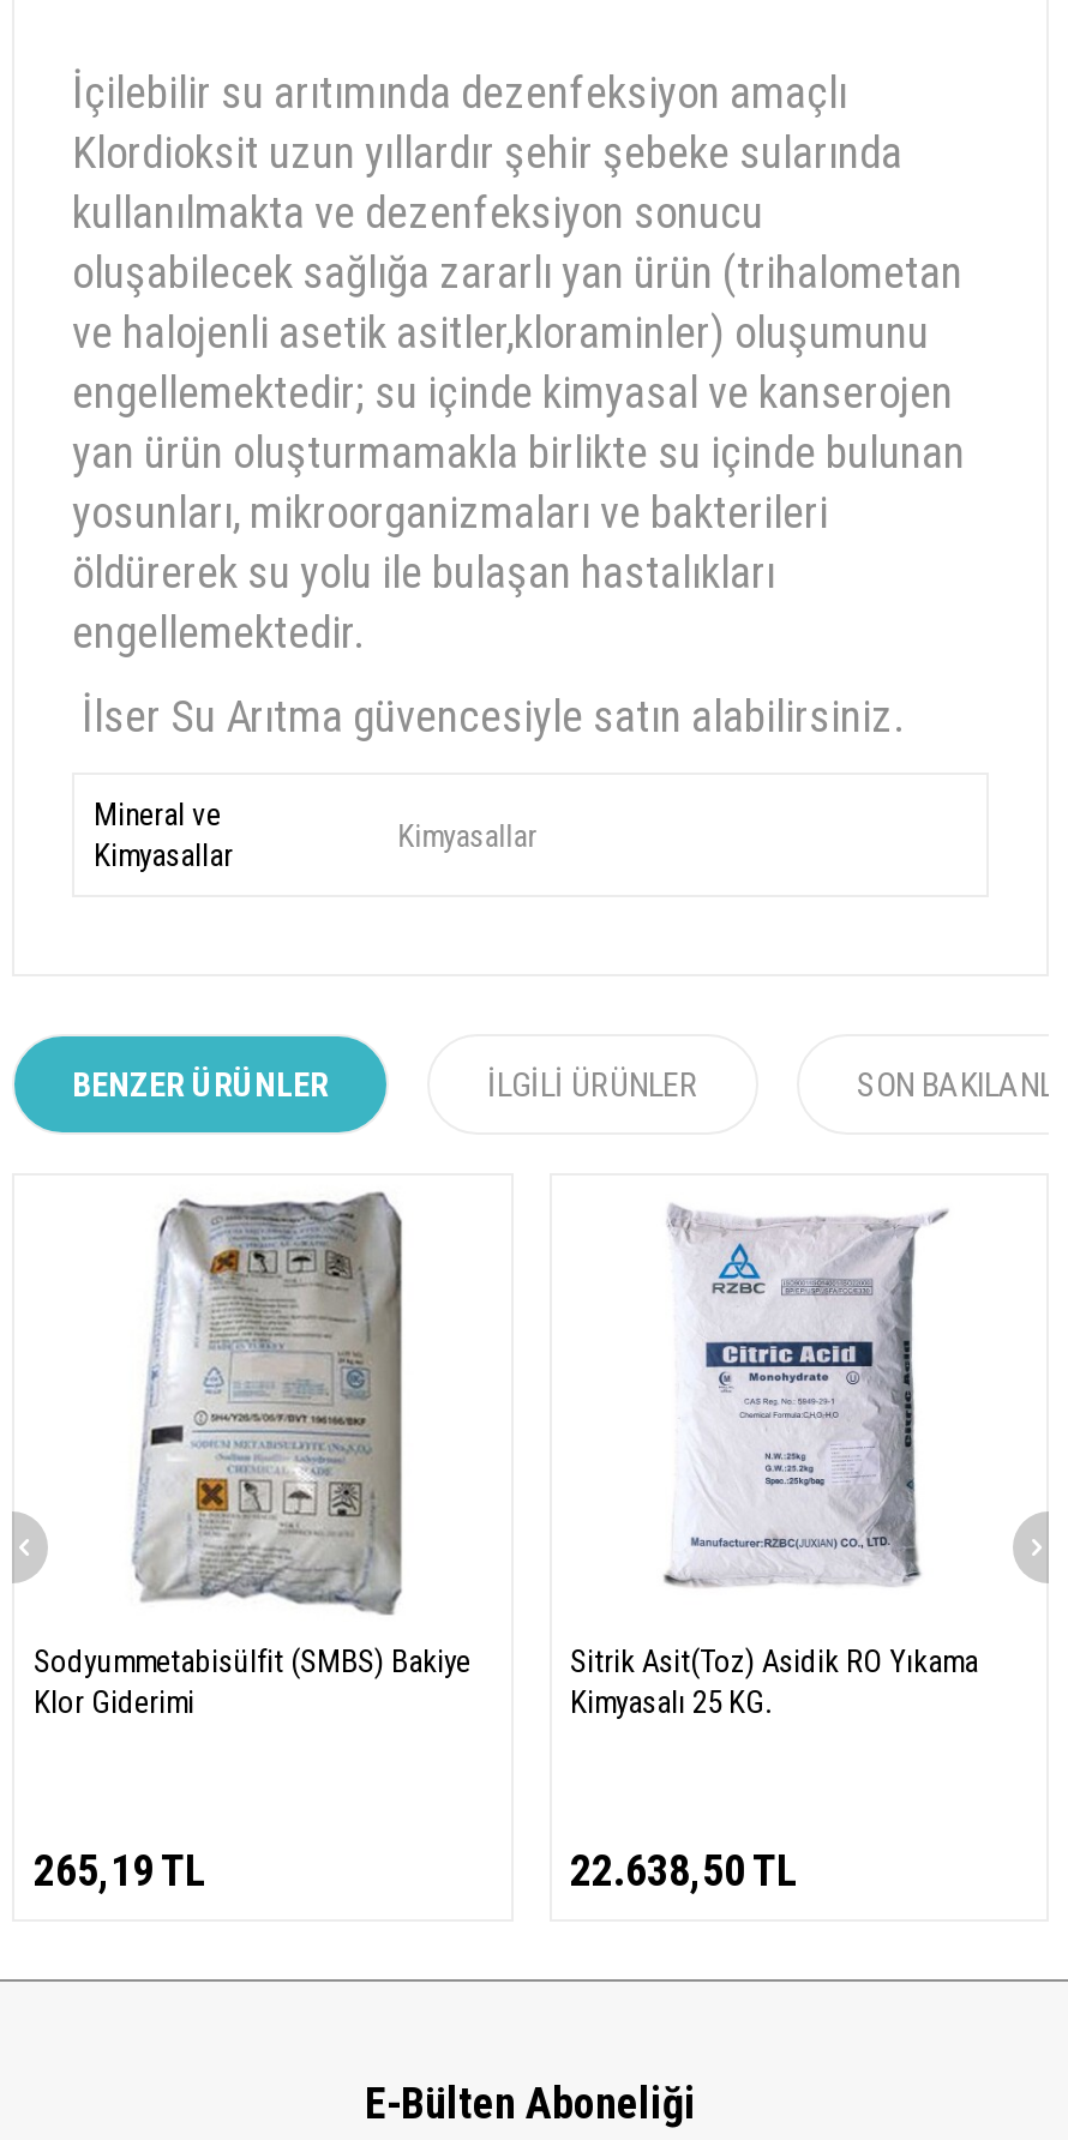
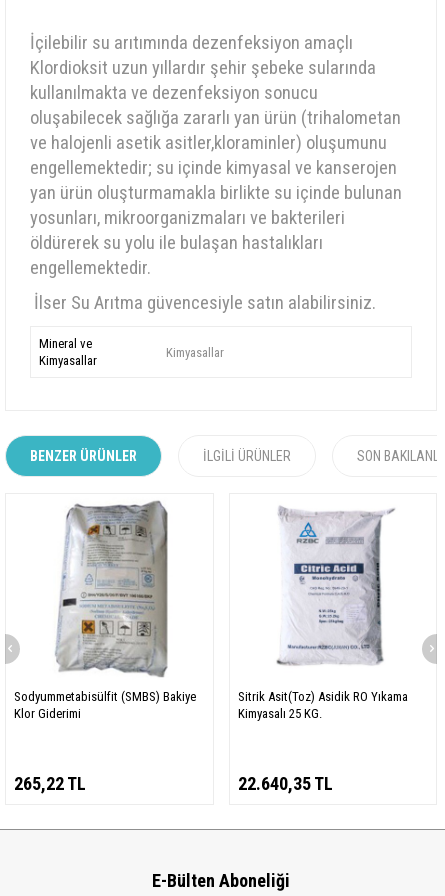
[34,1844,206,1895] 265,19 TL -> [14,773,86,794] 265,22 TL
[570,1844,798,1895] 22.638,50 TL -> [237,773,332,794] 22.640,35 TL

